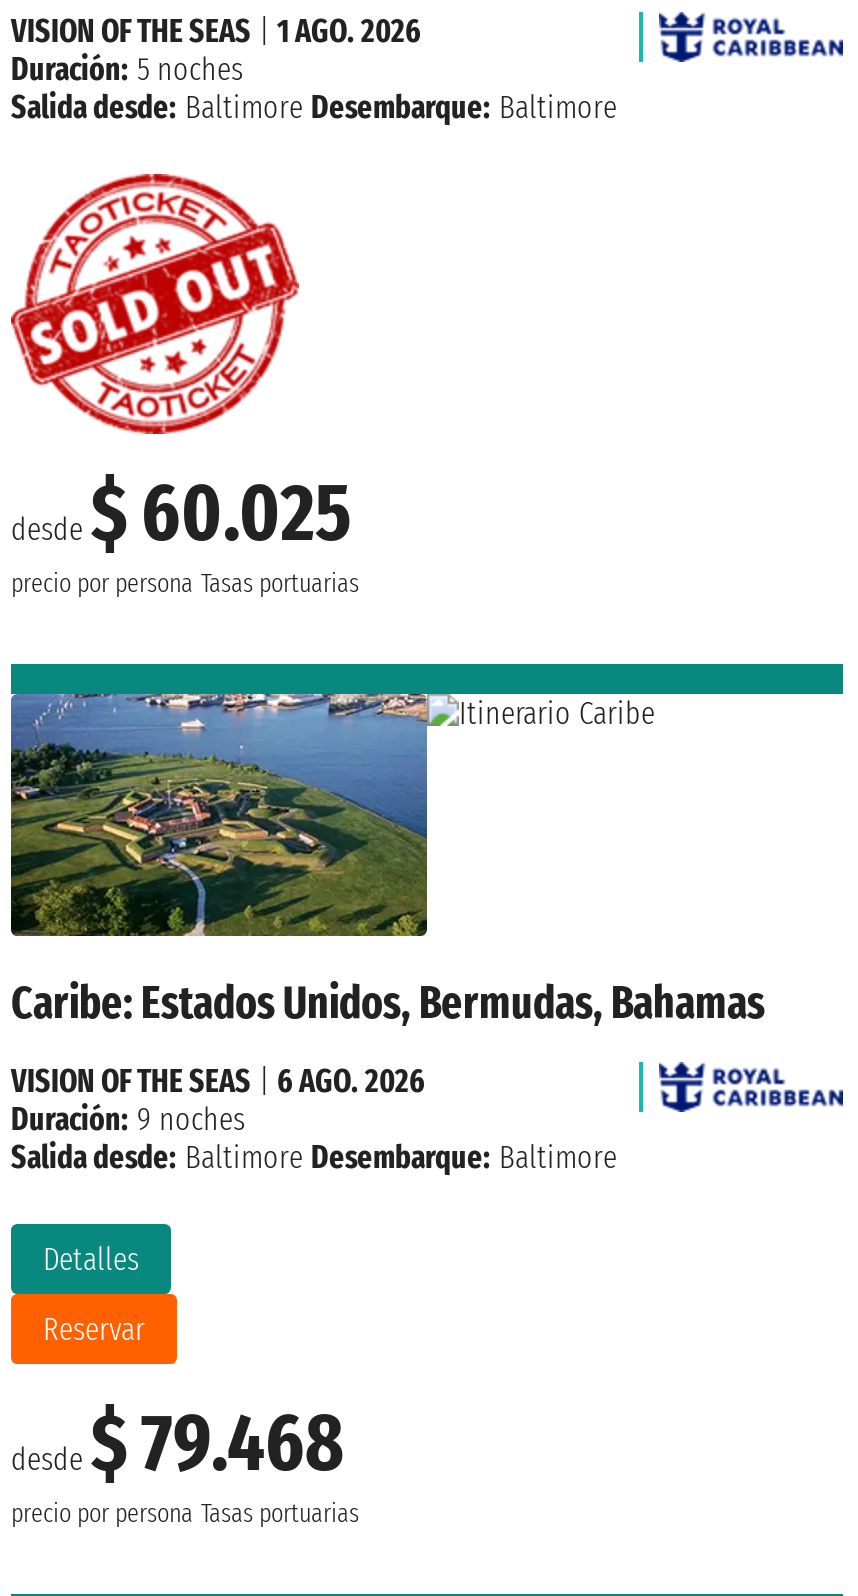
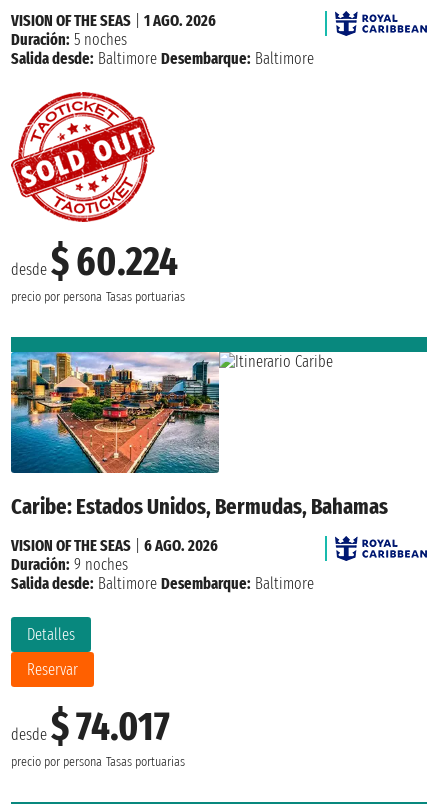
[11,465,351,561] desde$ 60.025 -> [11,237,178,285] desde$ 60.224
[9,694,429,938] [image] -> [10,351,220,474] [image]
[11,1395,343,1491] desde$ 79.468 -> [11,703,170,751] desde$ 74.017

